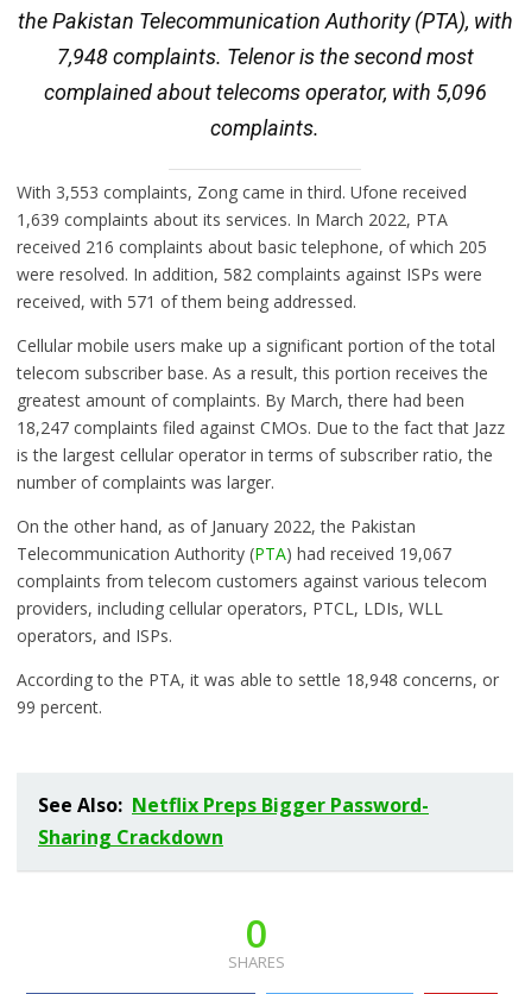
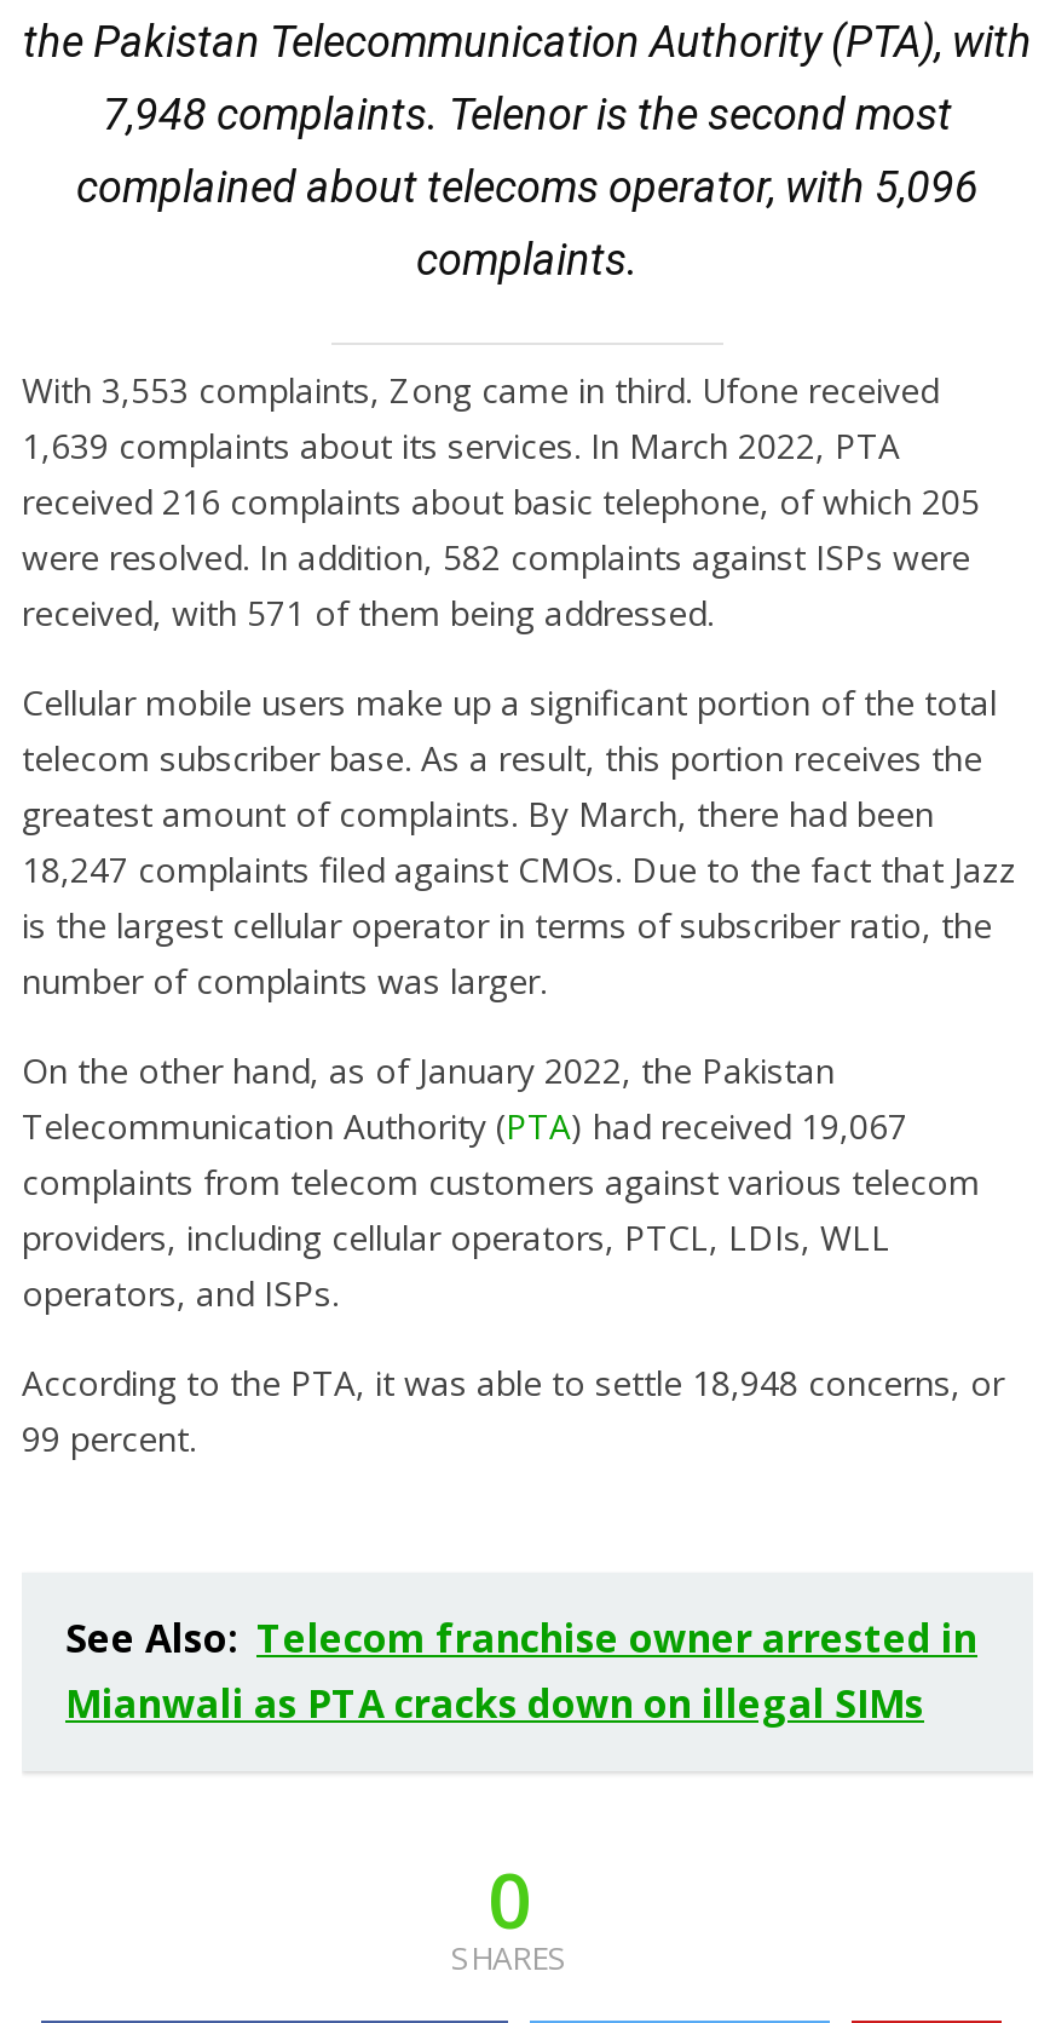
[38,792,429,850] See Also: Netflix Preps Bigger Password- | Sharing Crackdown -> [65,1612,977,1730] See Also: Telecom franchise owner arrested in | Mianwali as PTA cracks down on illegal SIMs

